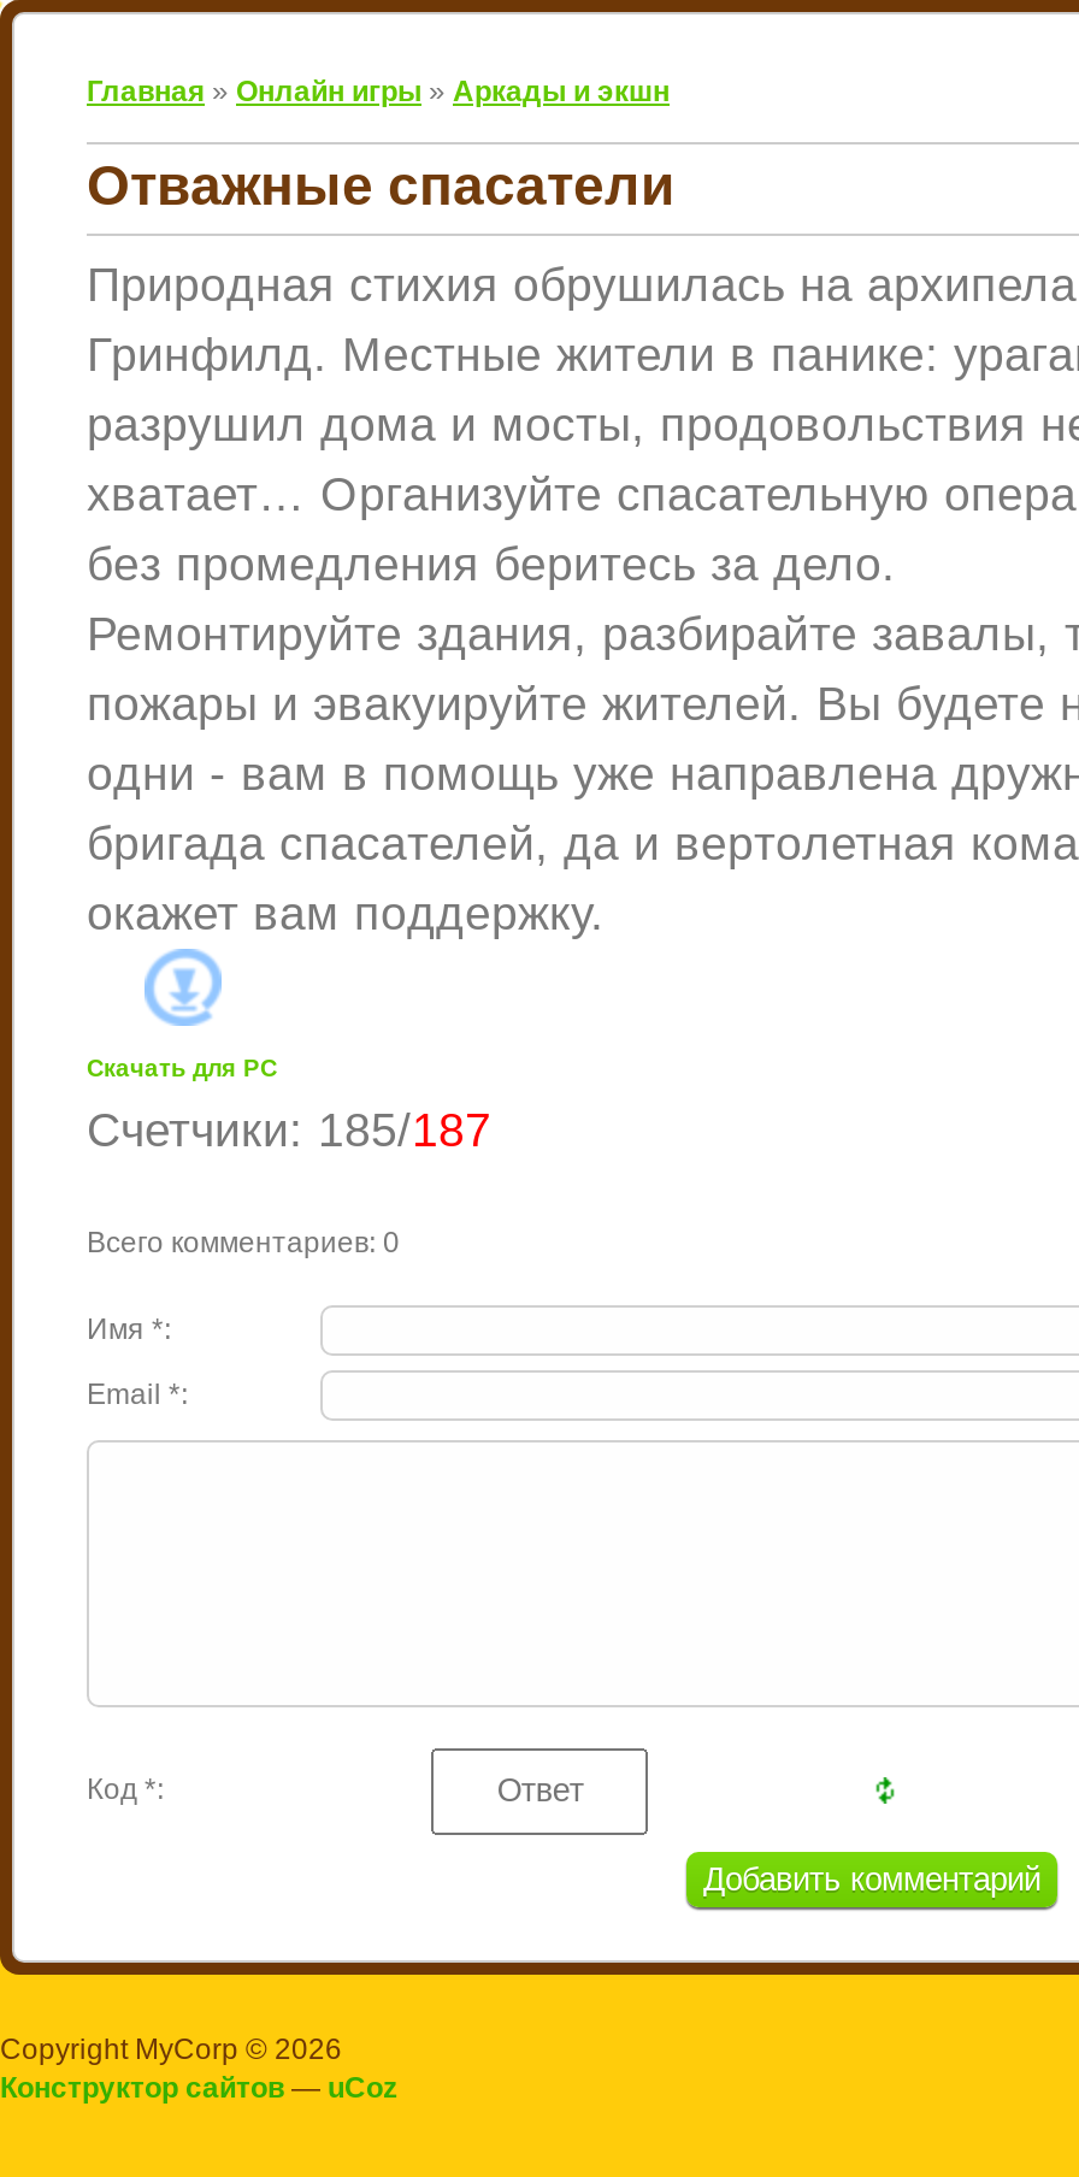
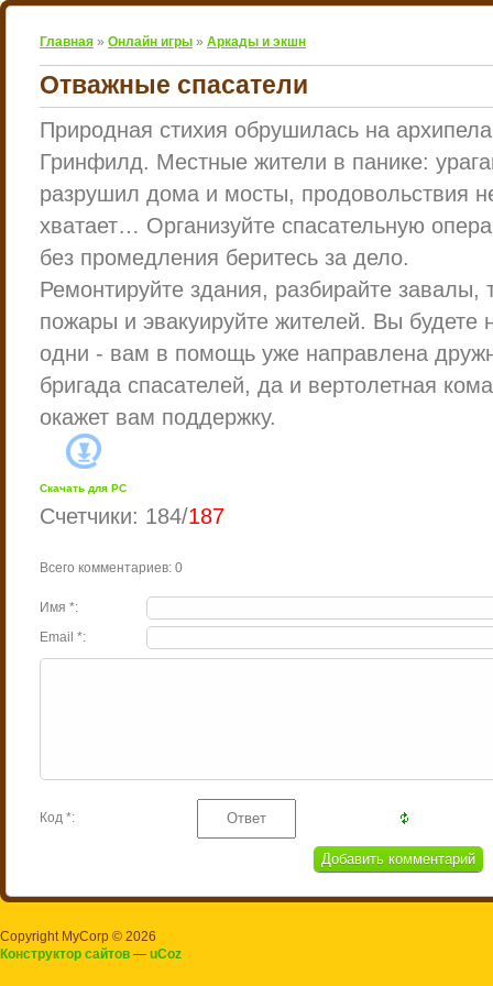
[87,1103,491,1156] Счетчики: 185/187 -> [40,504,224,528] Счетчики: 184/187

